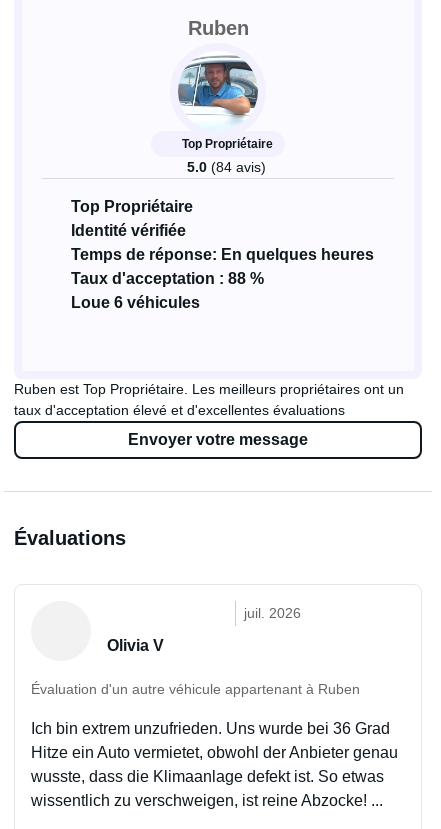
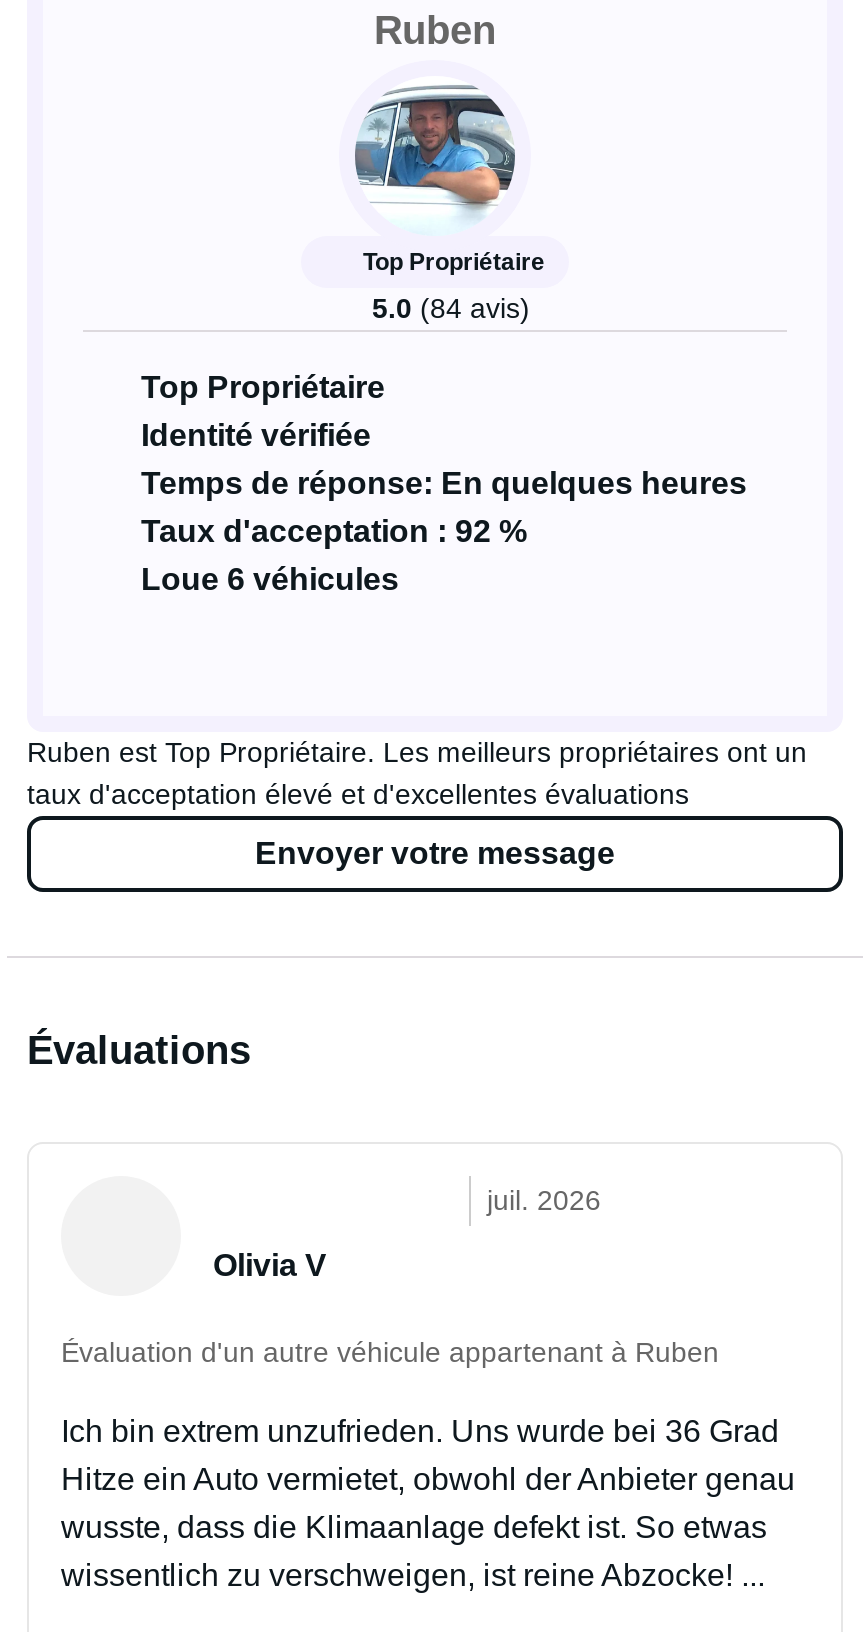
[71,270,264,287] Taux d'acceptation : 88 % -> [141,514,527,548] Taux d'acceptation : 92 %

